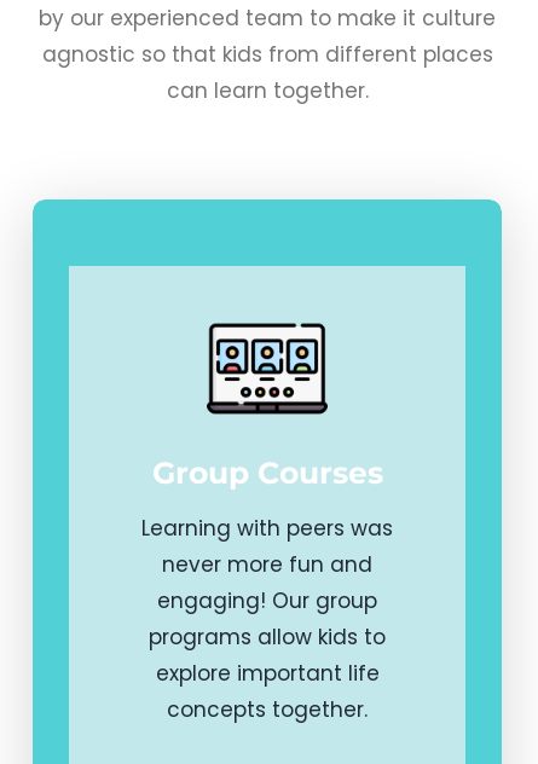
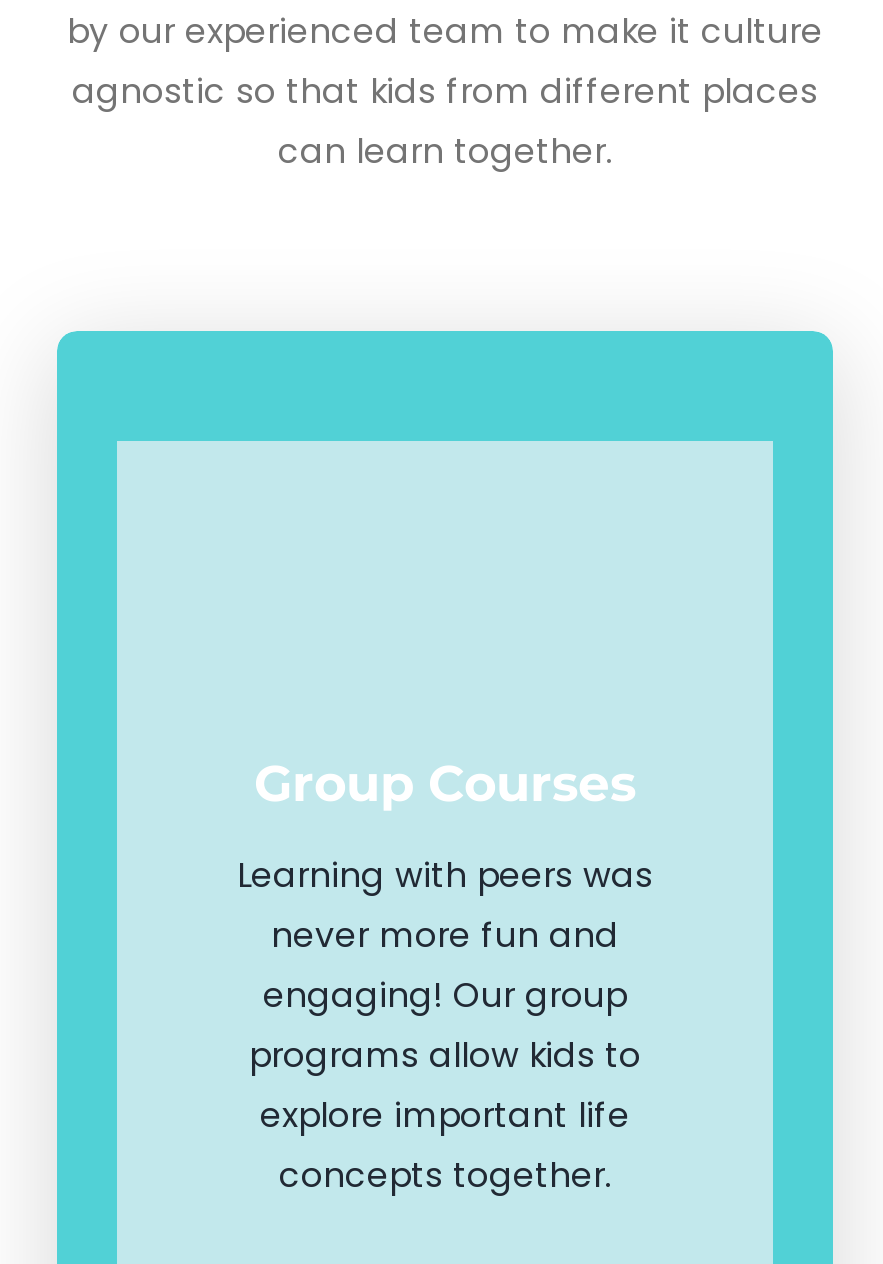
[206,322,329,416] [image] -> none

